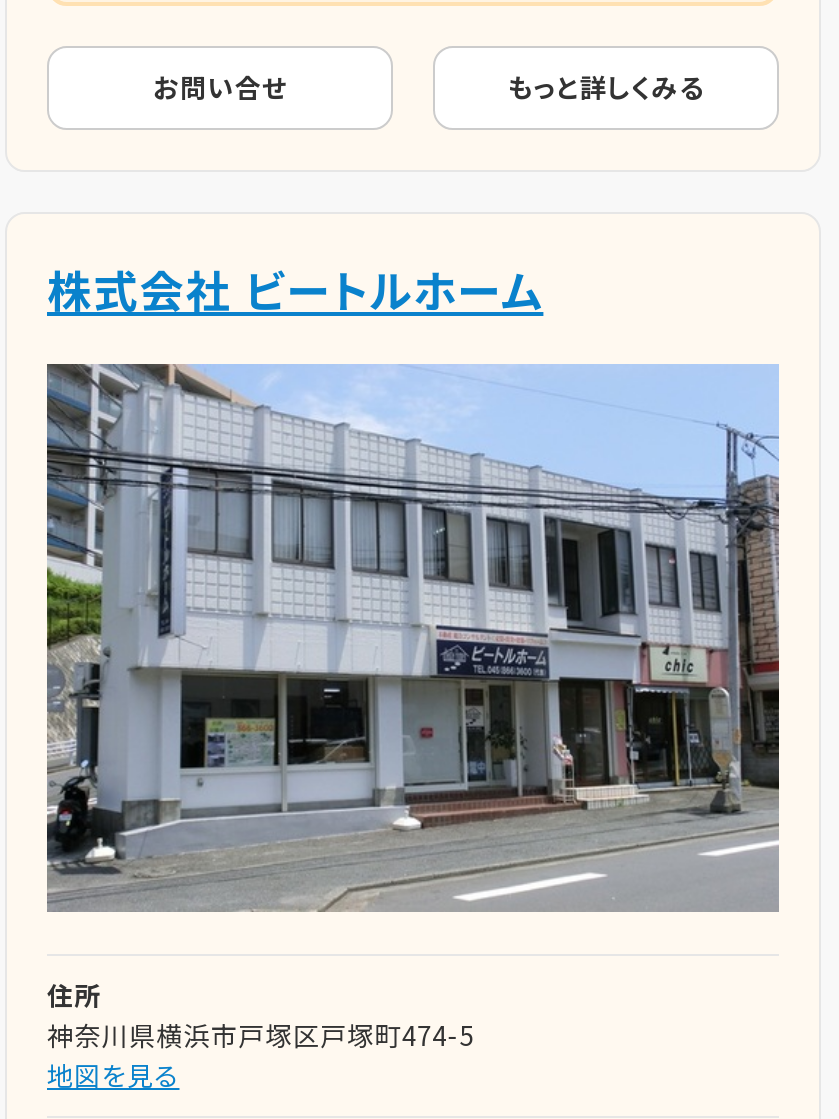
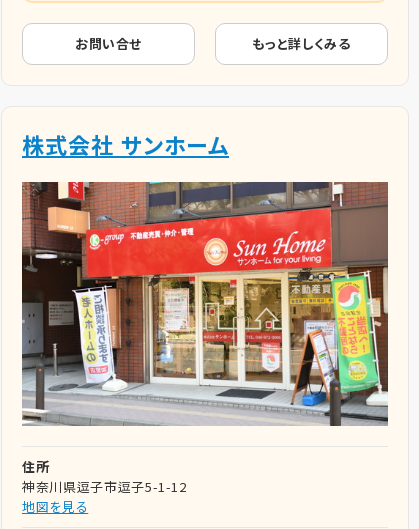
[47,256,543,320] 株式会社 ビートルホーム -> [22,128,229,160] 株式会社 サンホーム
[45,364,779,912] [image] -> [21,181,389,426] [image]
[47,1016,474,1054] 神奈川県横浜市戸塚区戸塚町474-5 -> [22,477,187,496] 神奈川県逗子市逗子5-1-12

